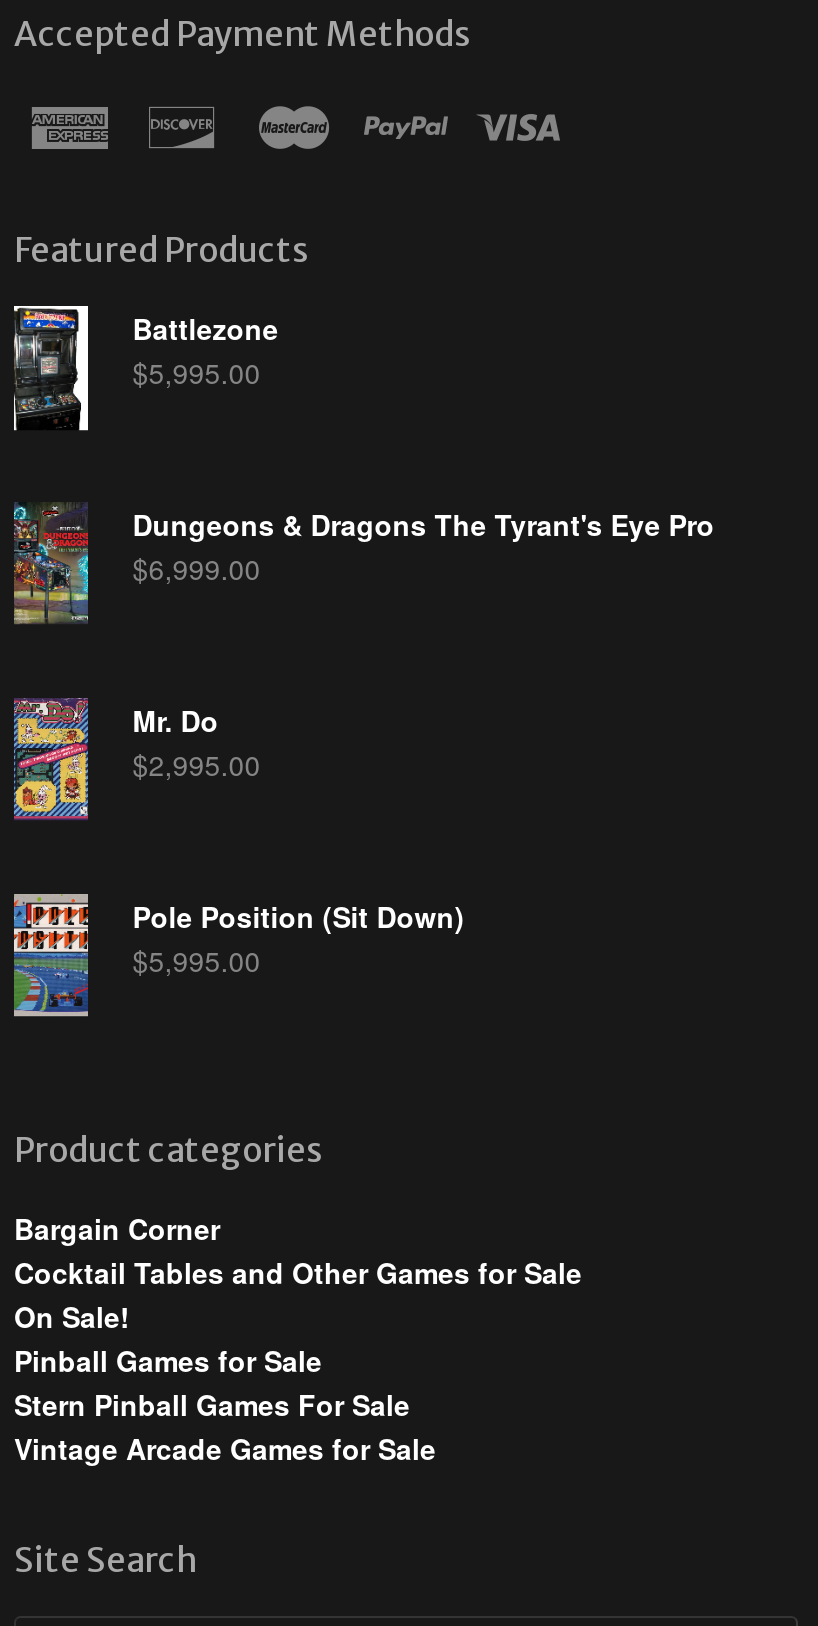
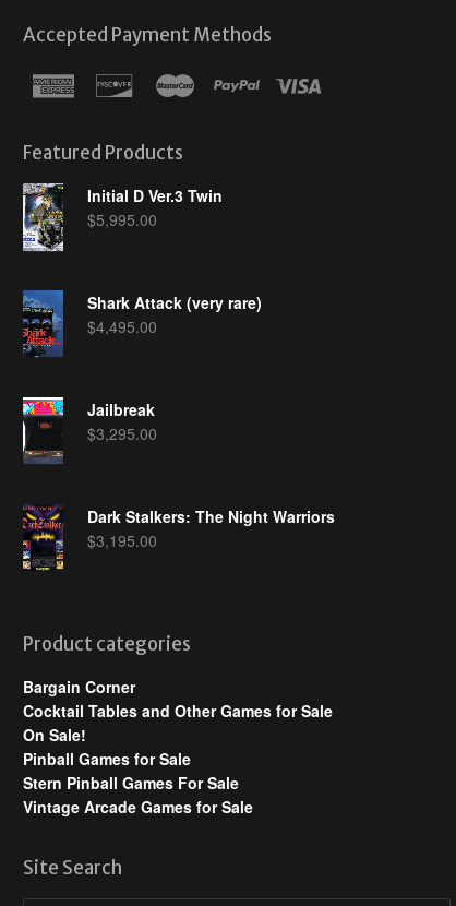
[12,304,279,432] [image] | Battlezone -> [22,182,223,252] [image] | Initial D Ver.3 Twin
[12,502,715,626] [image] | Dungeons & Dragons The Tyrant's Eye Pro | $6,999.00 -> [22,289,262,358] [image] | Shark Attack (very rare) | $4,495.00
[12,698,261,820] [image] | Mr. Do | $2,995.00 -> [22,396,157,464] [image] | Jailbreak | $3,295.00
[12,892,465,1018] [image] | Pole Position (Sit Down) | $5,995.00 -> [22,504,335,572] [image] | Dark Stalkers: The Night Warriors | $3,195.00

